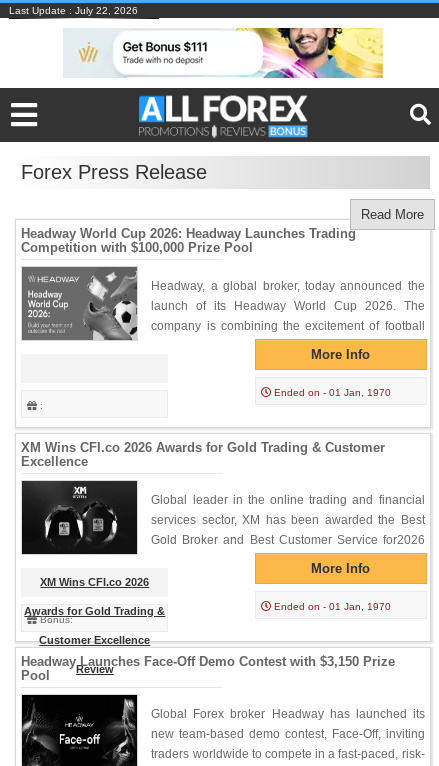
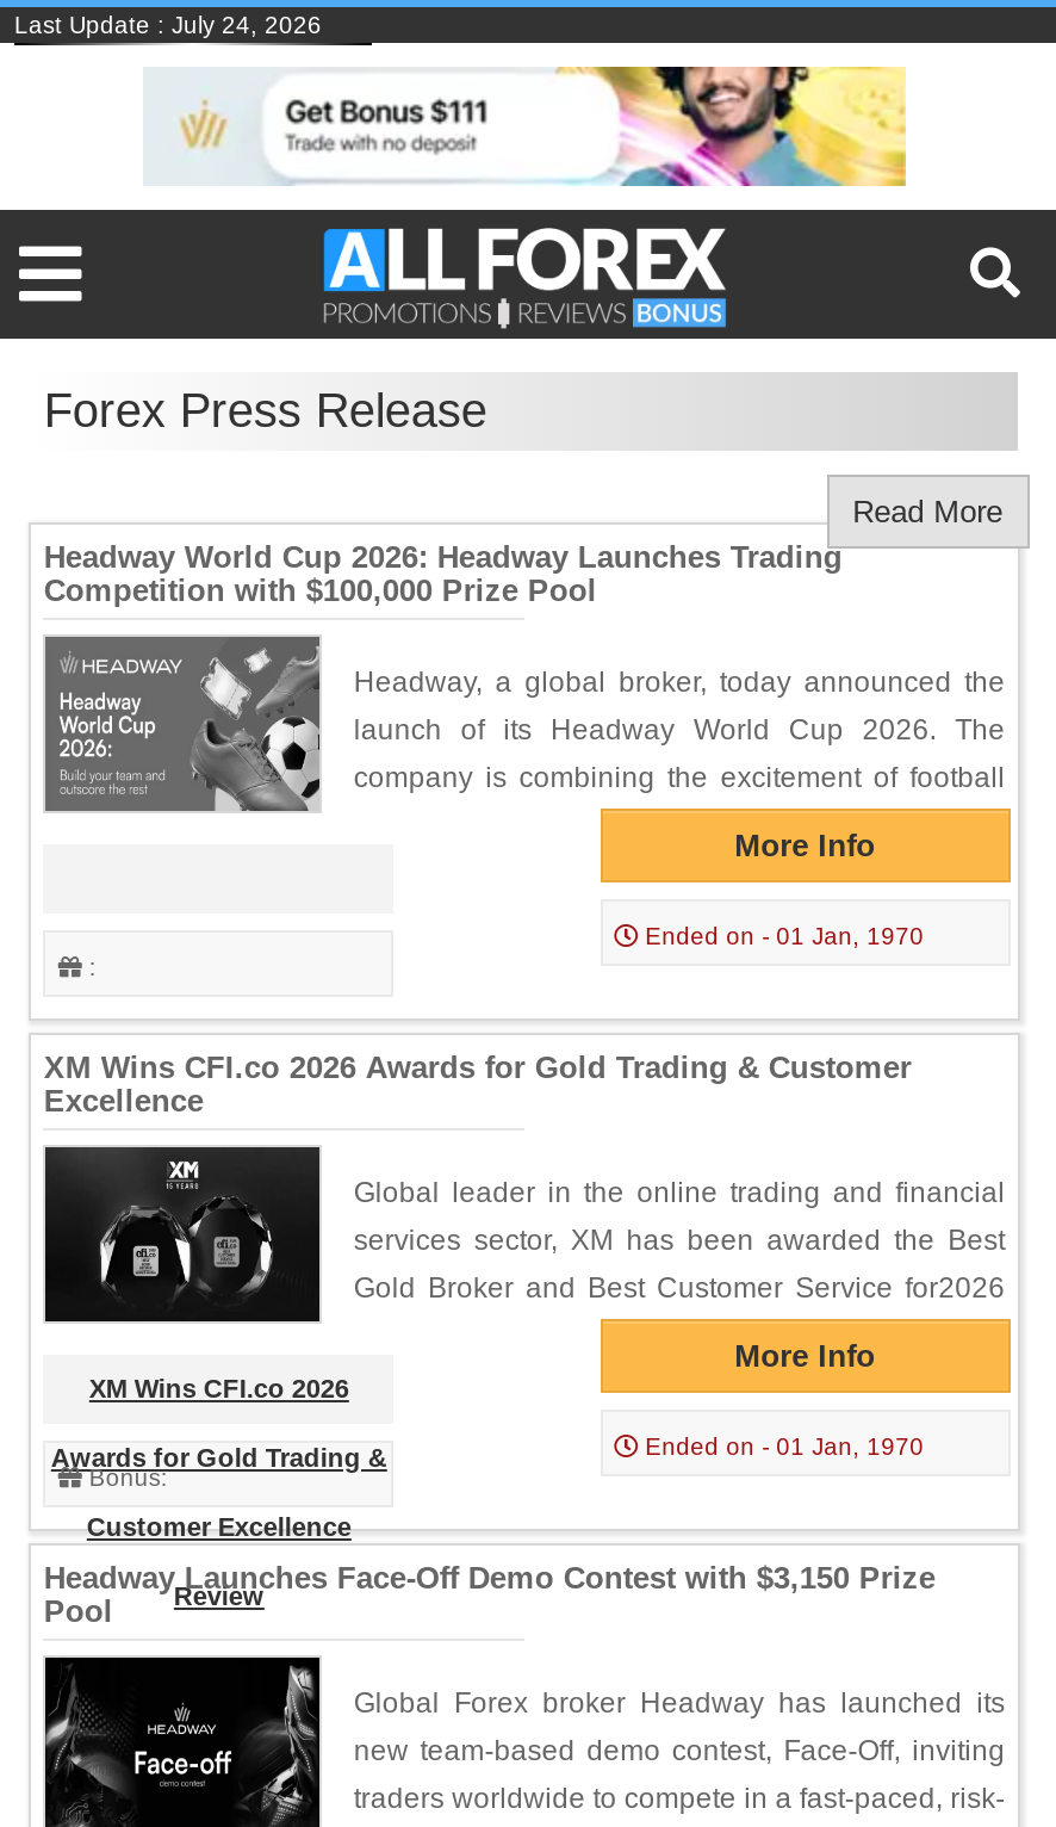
[9,5,138,16] Last Update : July 22, 2026 -> [14,12,322,38] Last Update : July 24, 2026

